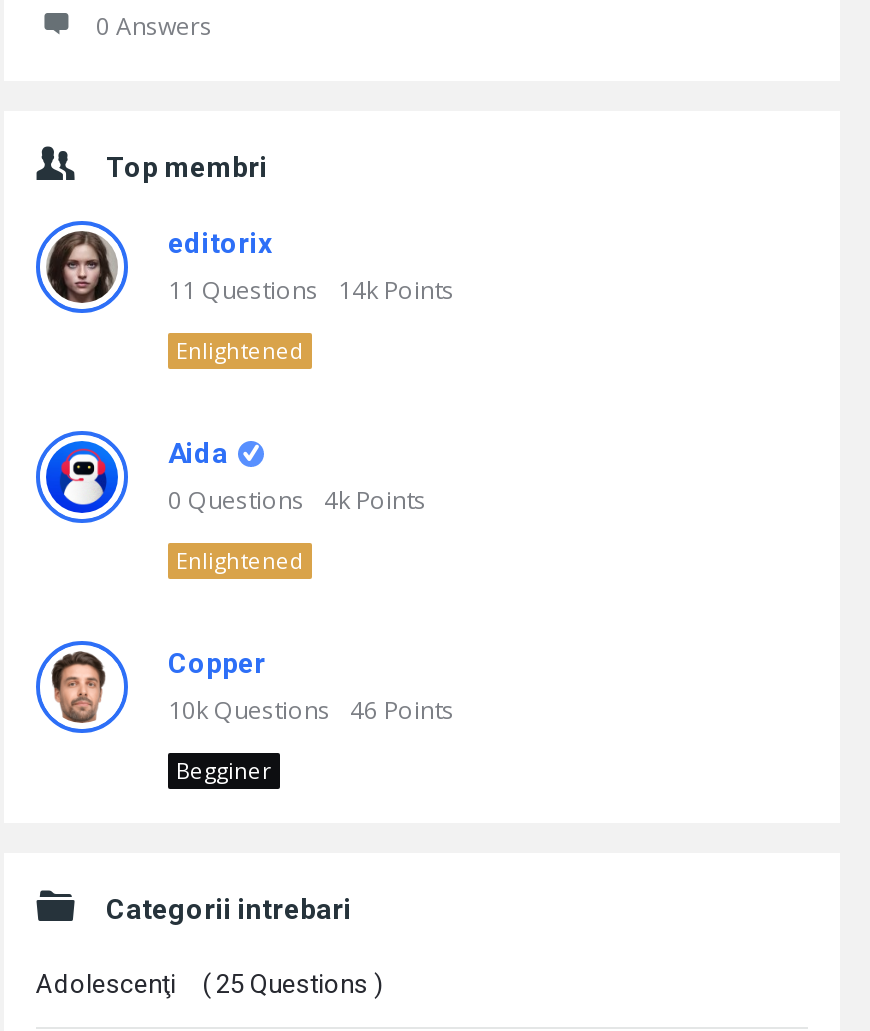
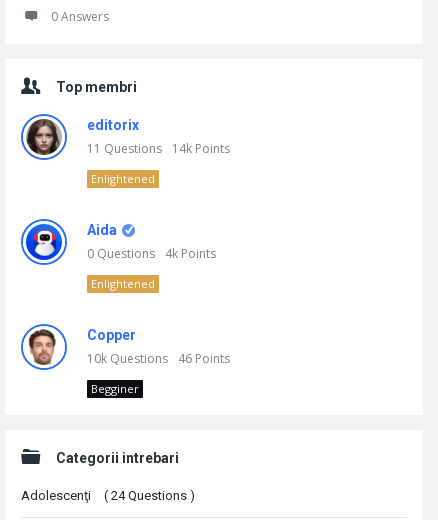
[36,969,384,999] Adolescenţi ( 25 Questions ) -> [21,488,195,503] Adolescenţi ( 24 Questions )

